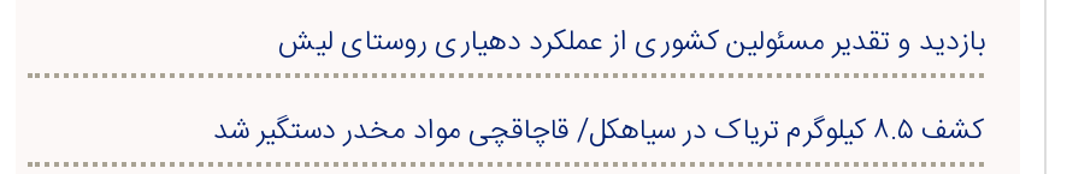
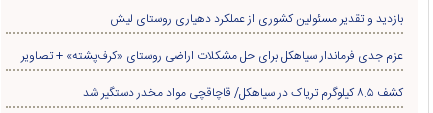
none -> [21,46,403,66] عزم جدی فرماندار سیاهکل برای حل مشکلات اراضی روستای «کرف‌پشته» + تصاویر

